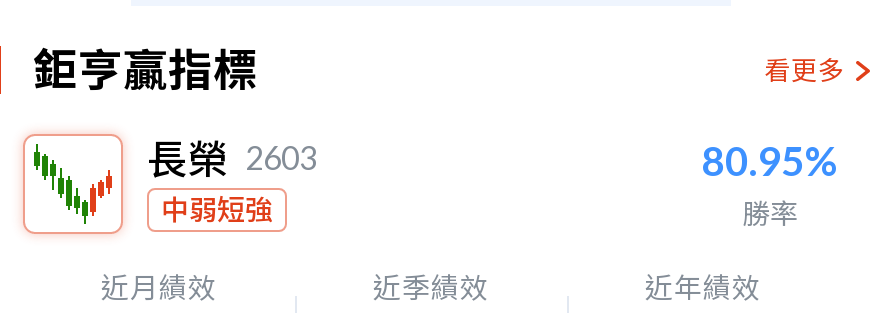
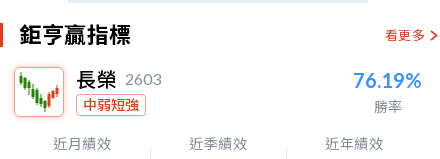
[701,136,839,184] 80.95% -> [353,68,422,92] 76.19%

